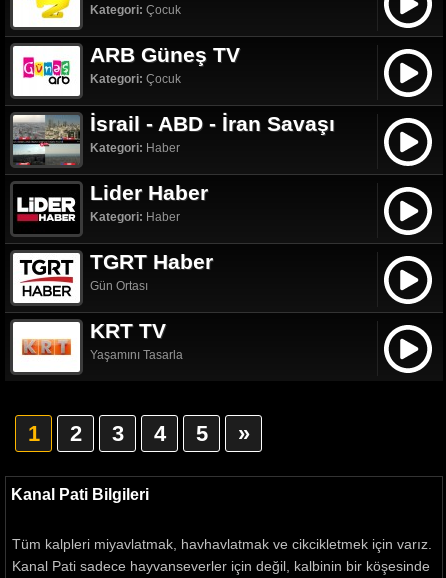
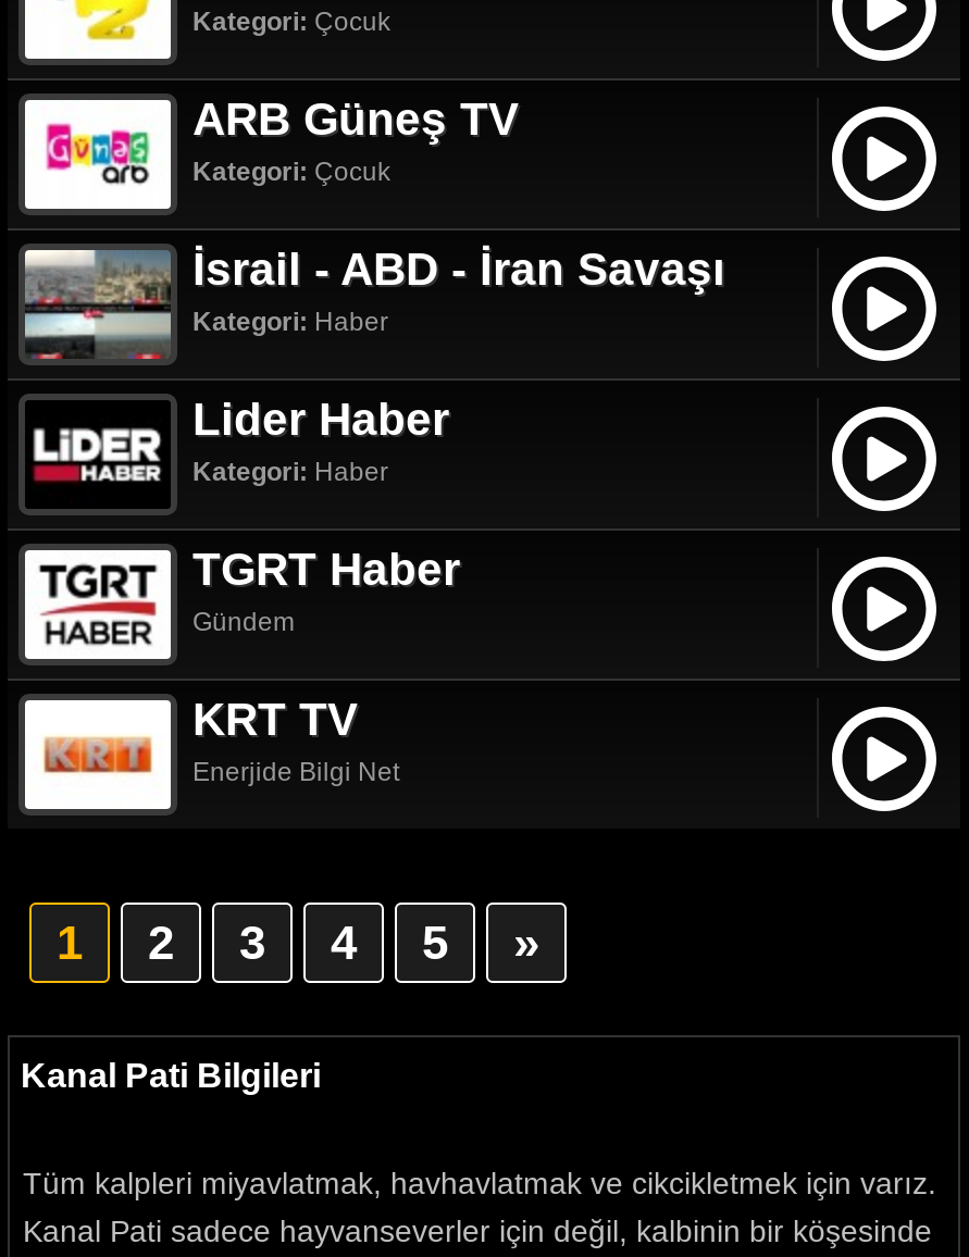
[90,279,148,293] Gün Ortası -> [192,607,295,637] Gündem
[90,348,183,362] Yaşamını Tasarla -> [192,757,399,787] Enerjide Bilgi Net

